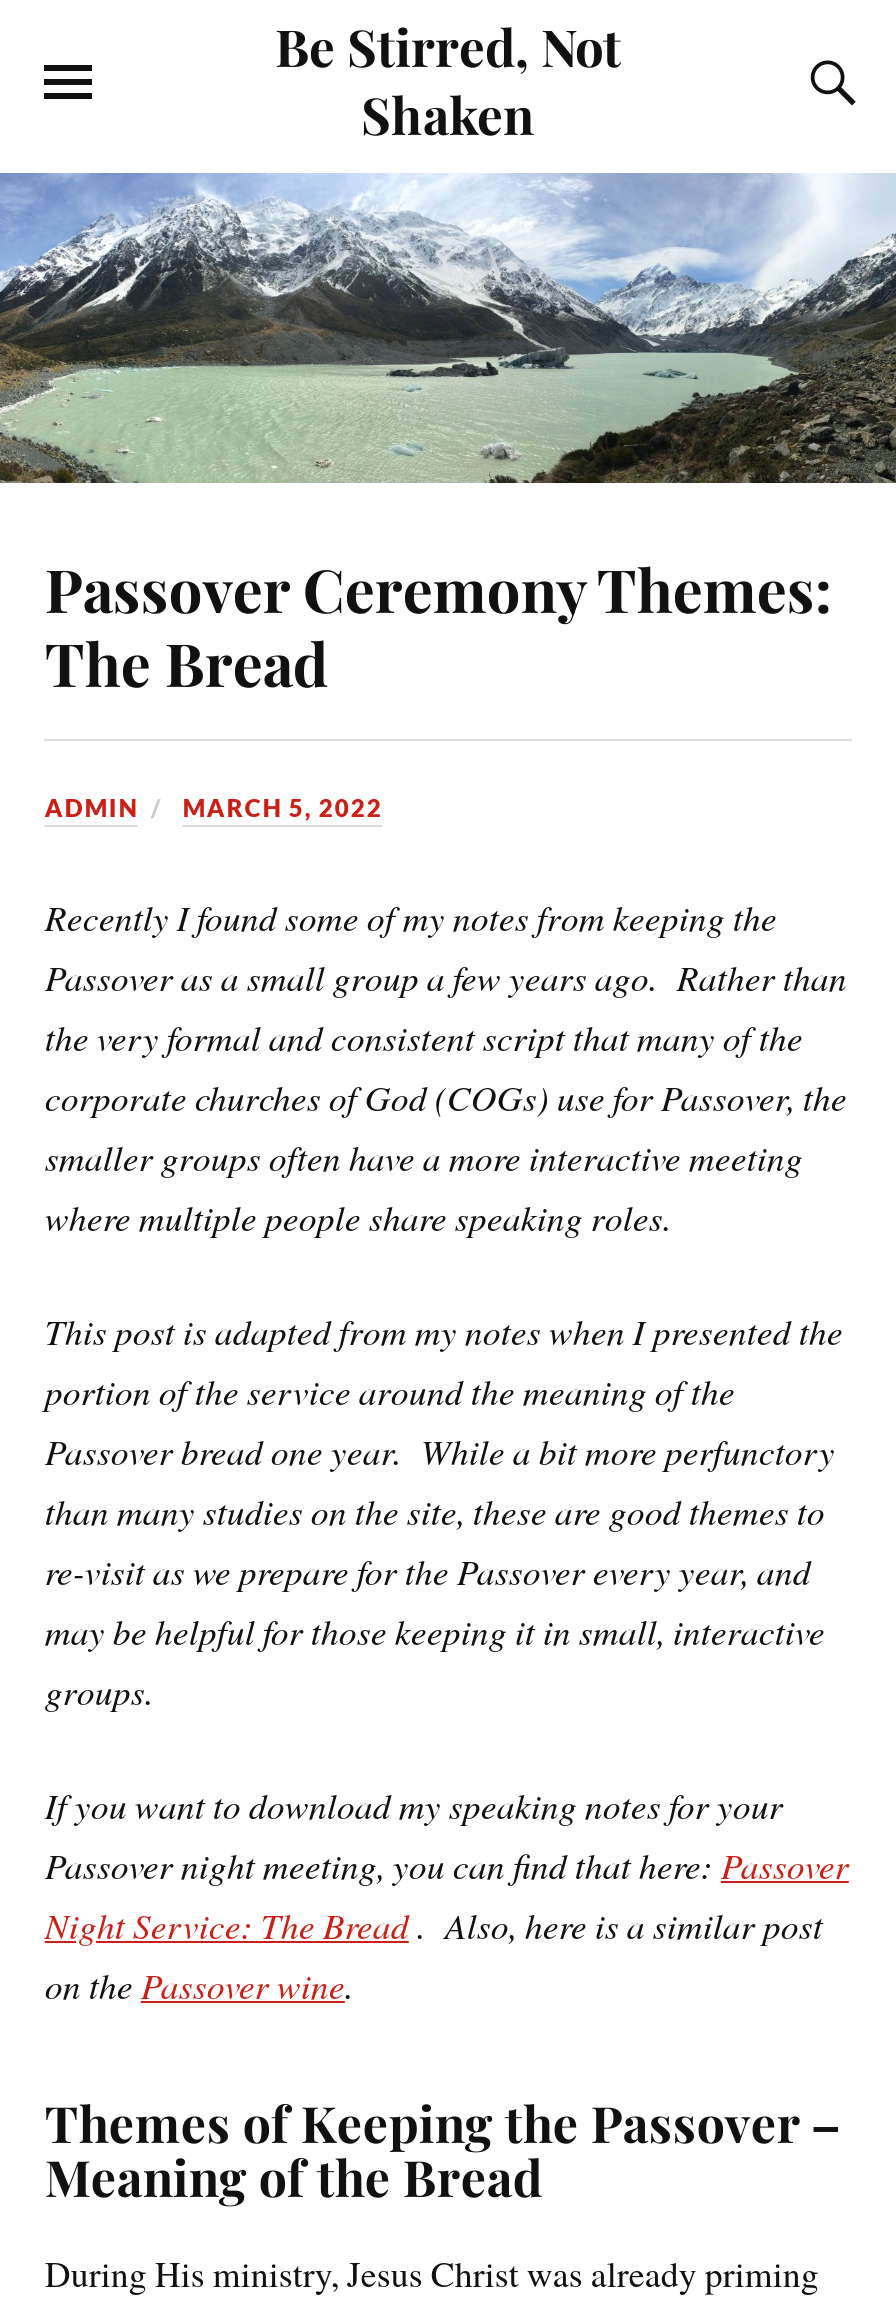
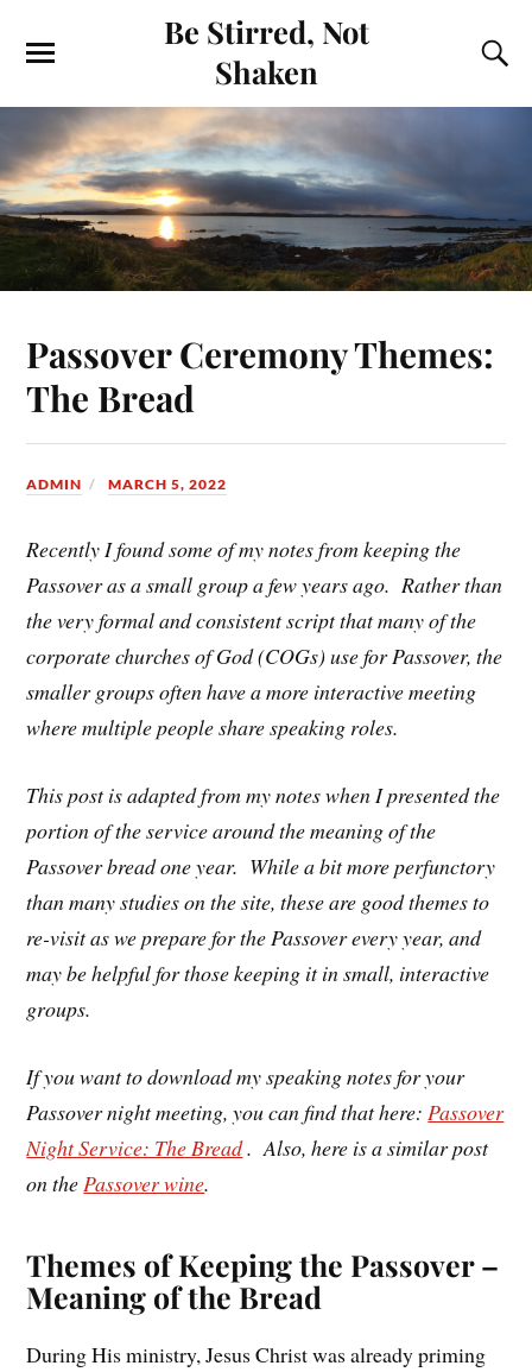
[6,171,890,485] [image] -> [4,106,528,292] [image]

